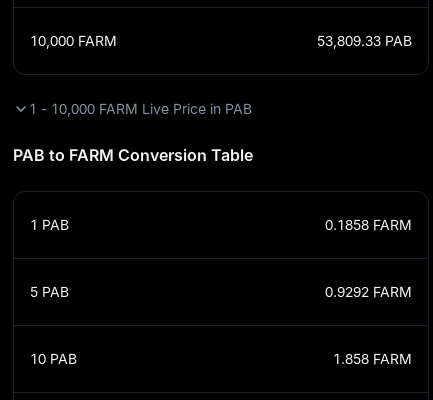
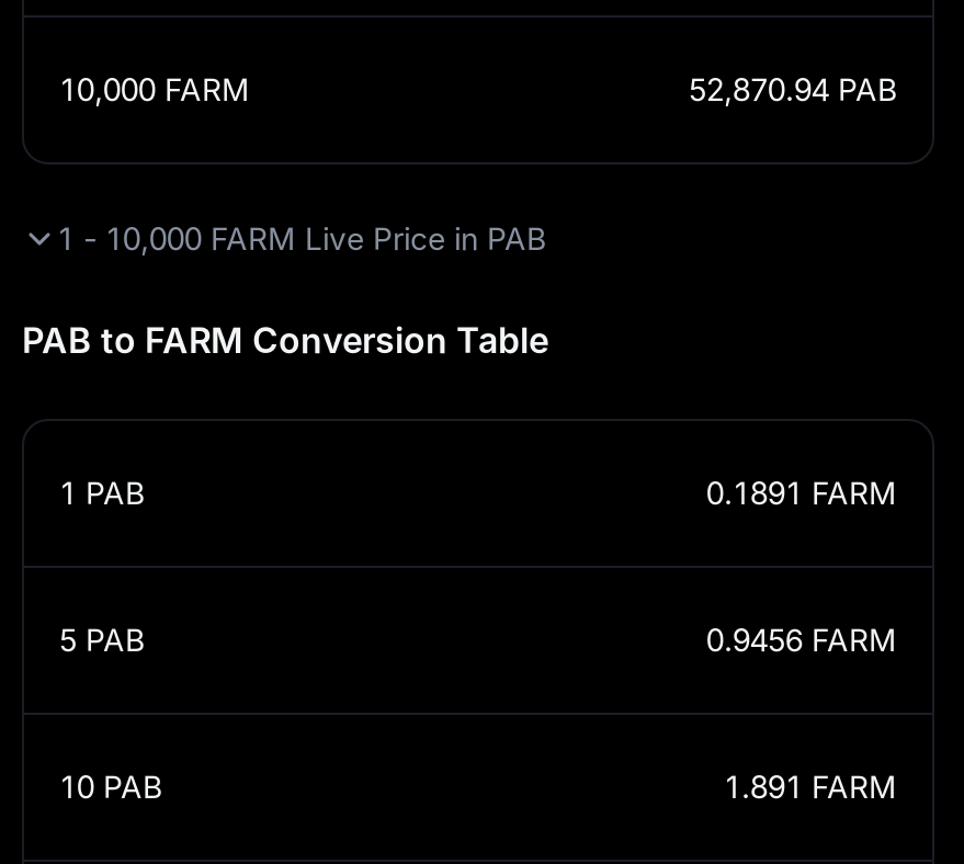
[317,32,412,49] 53,809.33 PAB -> [689,70,897,107] 52,870.94 PAB
[325,216,412,233] 0.1858 FARM -> [706,474,897,511] 0.1891 FARM
[325,283,412,300] 0.9292 FARM -> [706,621,897,658] 0.9456 FARM
[333,350,412,367] 1.858 FARM -> [724,768,897,805] 1.891 FARM

